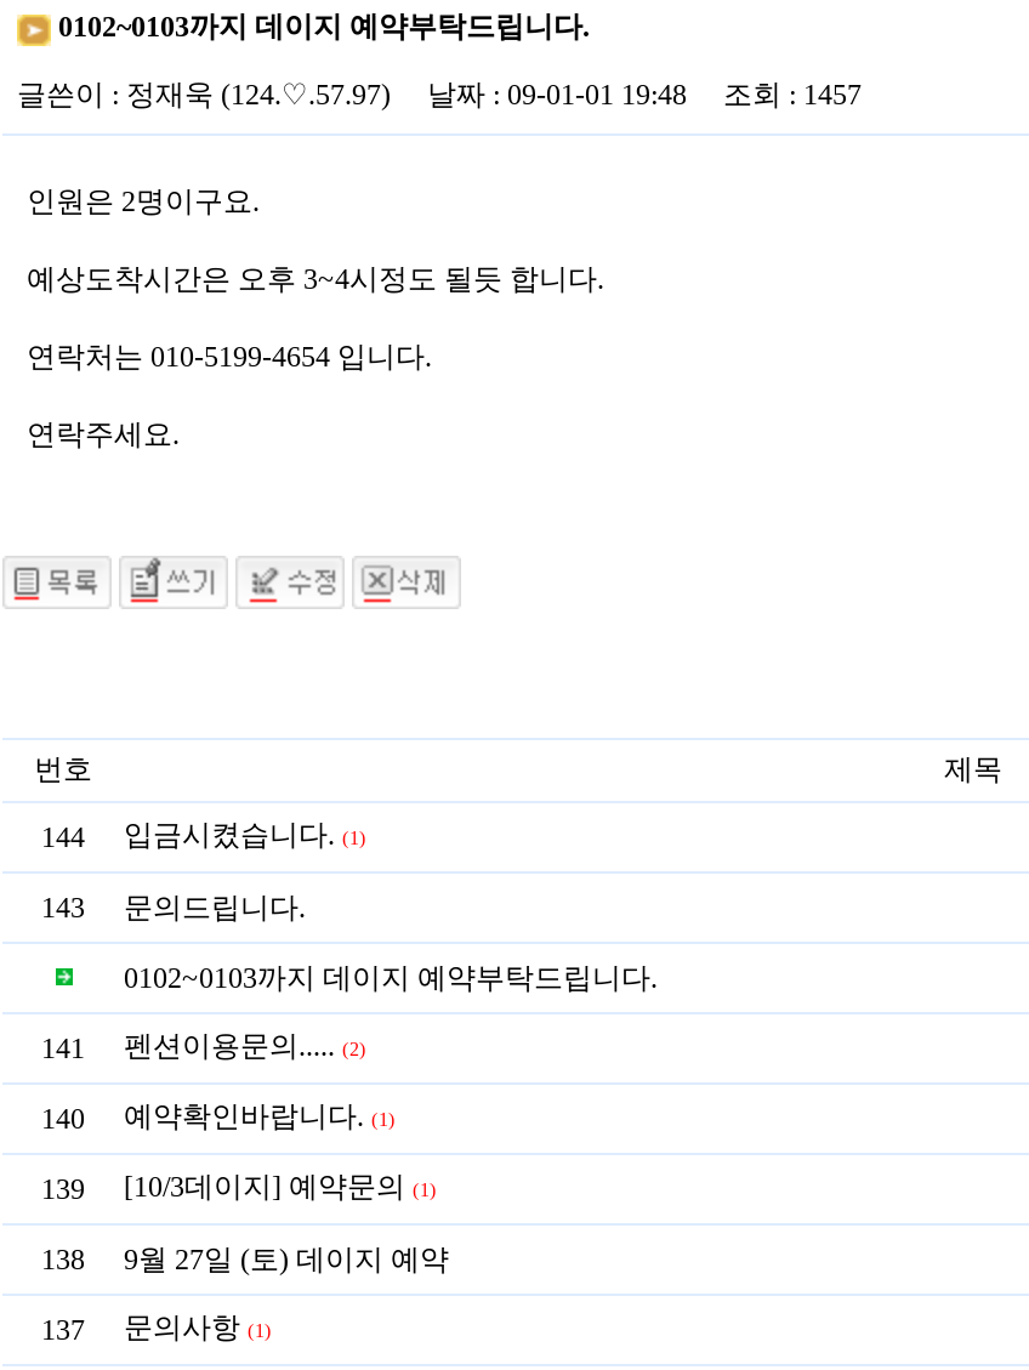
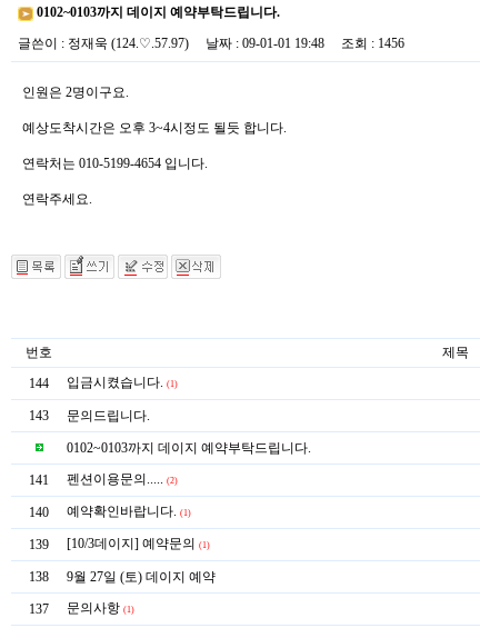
[723,78,862,112] 조회 : 1457 -> [341,36,404,51] 조회 : 1456

